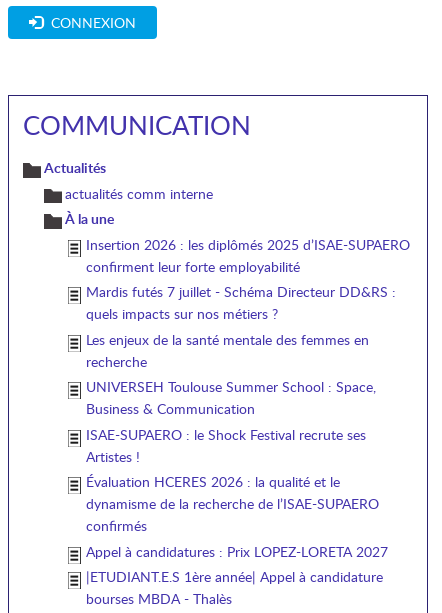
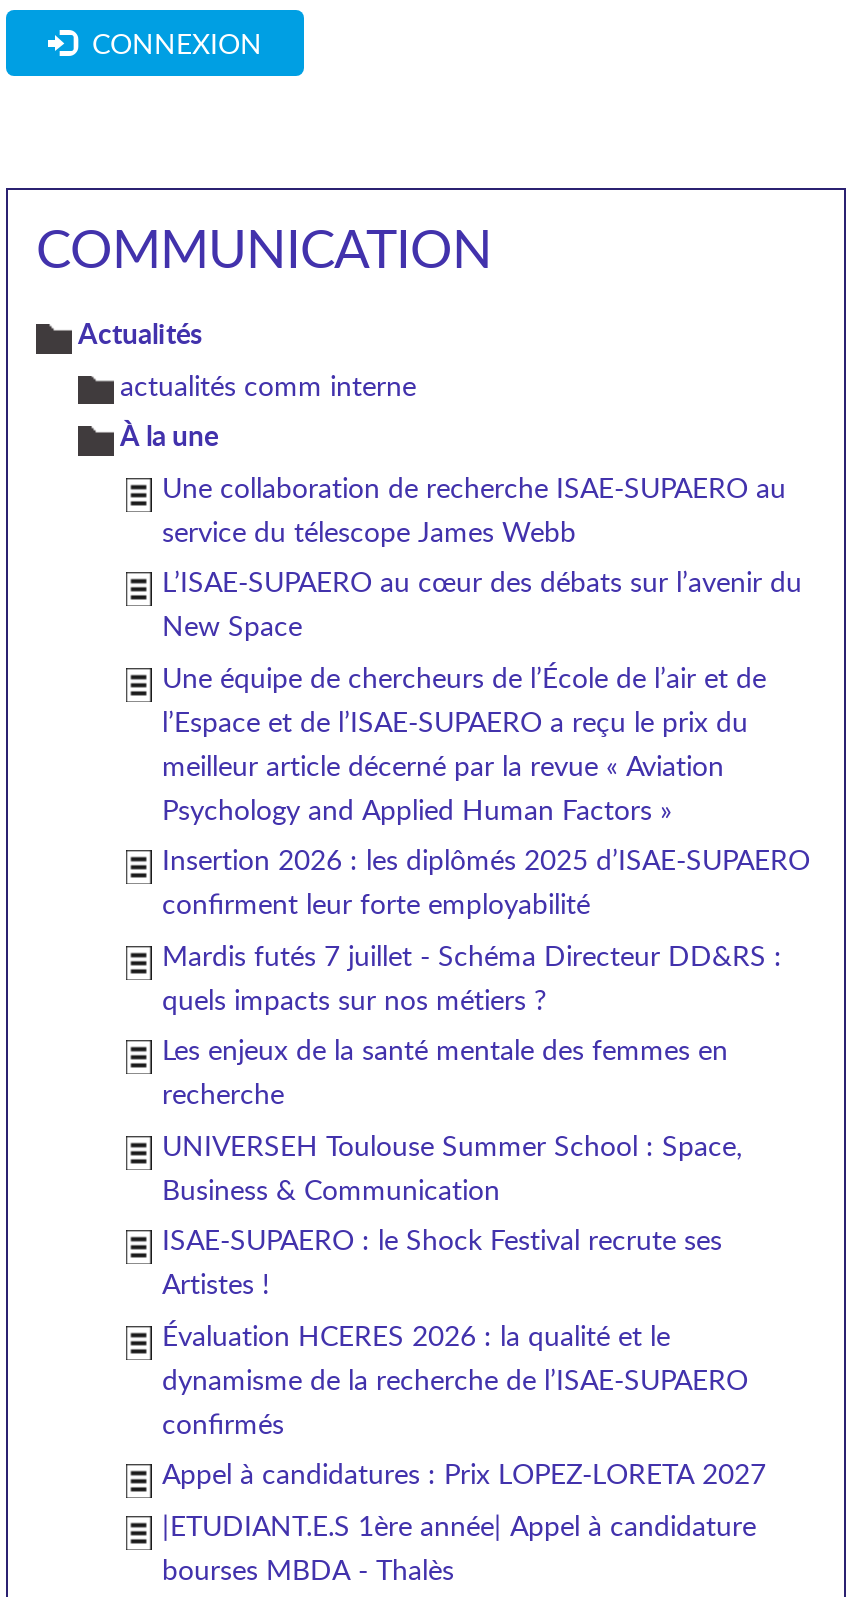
none -> [162,468,802,828] Une collaboration de recherche ISAE-SUPAERO au | service du télescope James Webb | L’ISAE-SUPAERO au cœur des débats sur l’avenir du | New Space | Une équipe de chercheurs de l’École de l’air et de | l’Espace et de l’ISAE-SUPAERO a reçu le prix du | meilleur article décerné par la revue « Aviation | Psychology and Applied Human Factors »

